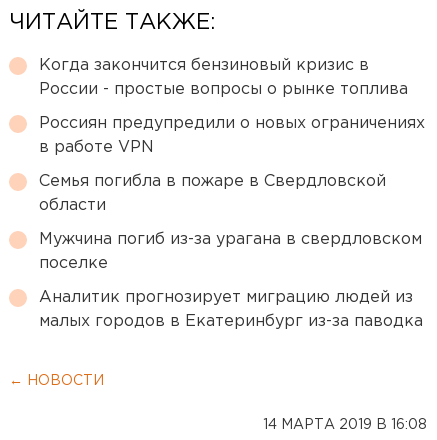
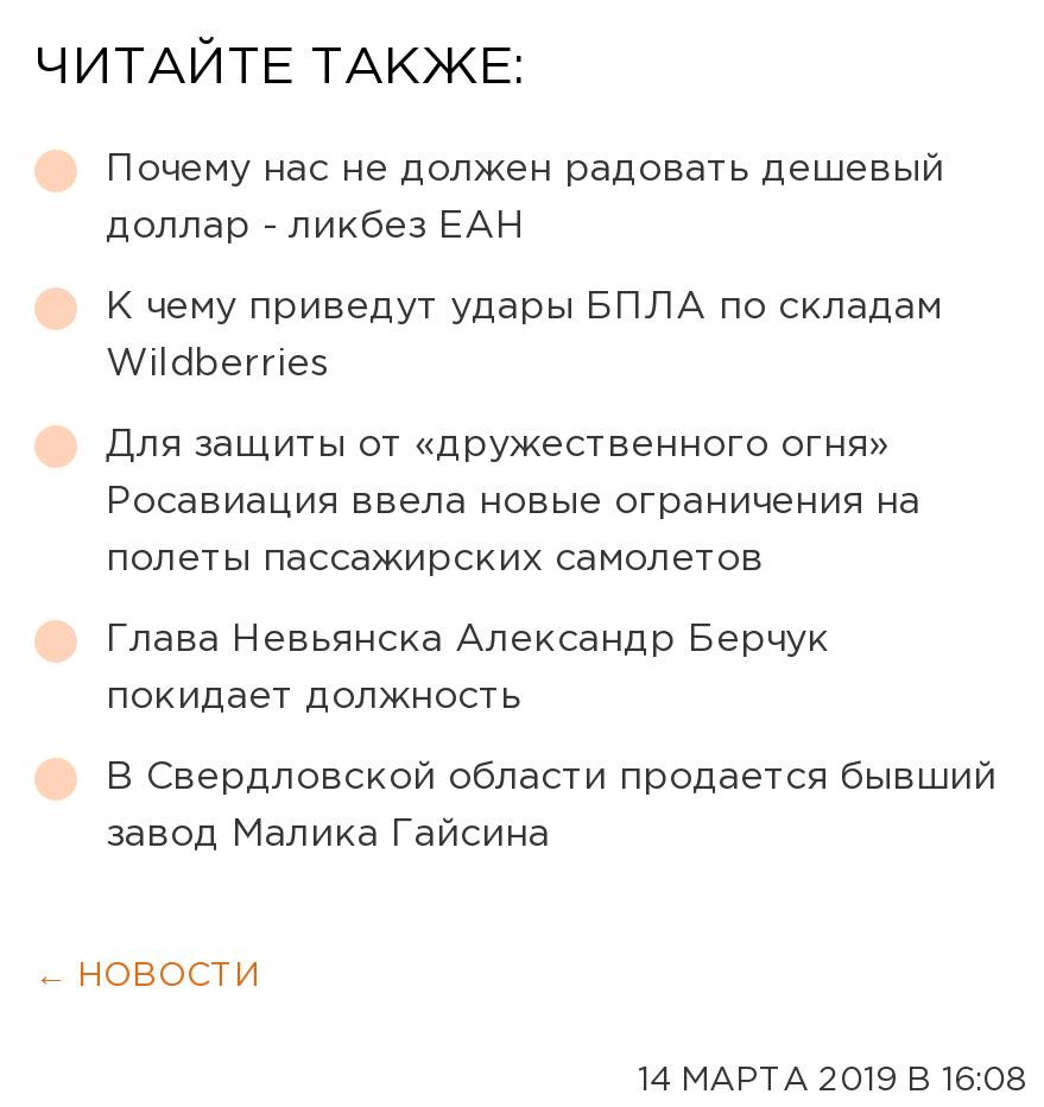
[39,58,425,329] Когда закончится бензиновый кризис в | России - простые вопросы о рынке топлива | Россиян предупредили о новых ограничениях | в работе VPN | Семья погибла в пожаре в Свердловской | области | Мужчина погиб из-за урагана в свердловском | поселке | Аналитик прогнозирует миграцию людей из | малых городов в Екатеринбург из-за паводка -> [106,152,996,853] Почему нас не должен радовать дешевый | доллар - ликбез ЕАН | К чему приведут удары БПЛА по складам | Wildberries | Для защиты от «дружественного огня» | Росавиация ввела новые ограничения на | полеты пассажирских самолетов | Глава Невьянска Александр Берчук | покидает должность | В Свердловской области продается бывший | завод Малика Гайсина

